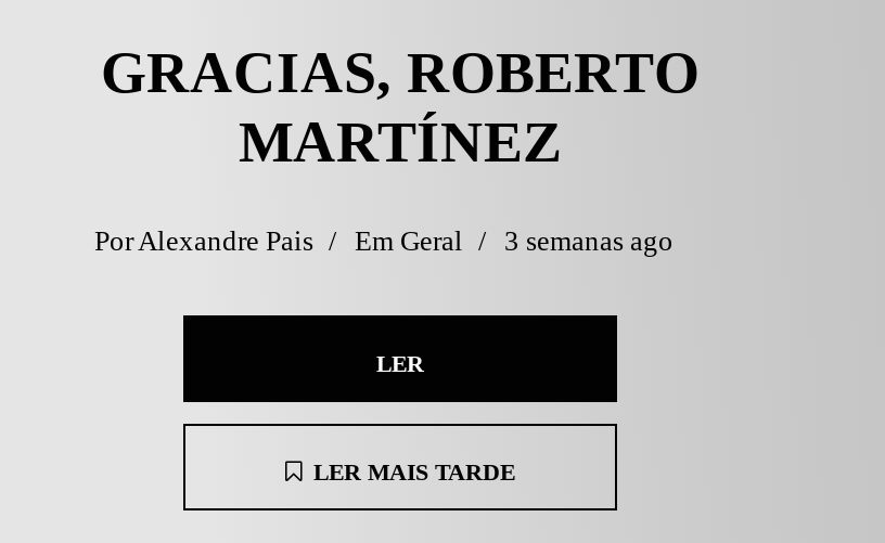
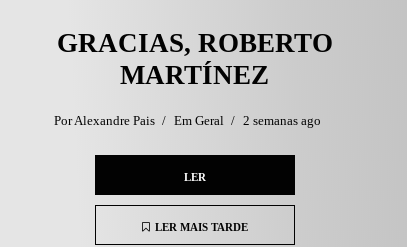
[94,223,674,256] PorAlexandre Pais Em Geral 3 semanas ago -> [54,112,321,127] PorAlexandre Pais Em Geral 2 semanas ago

